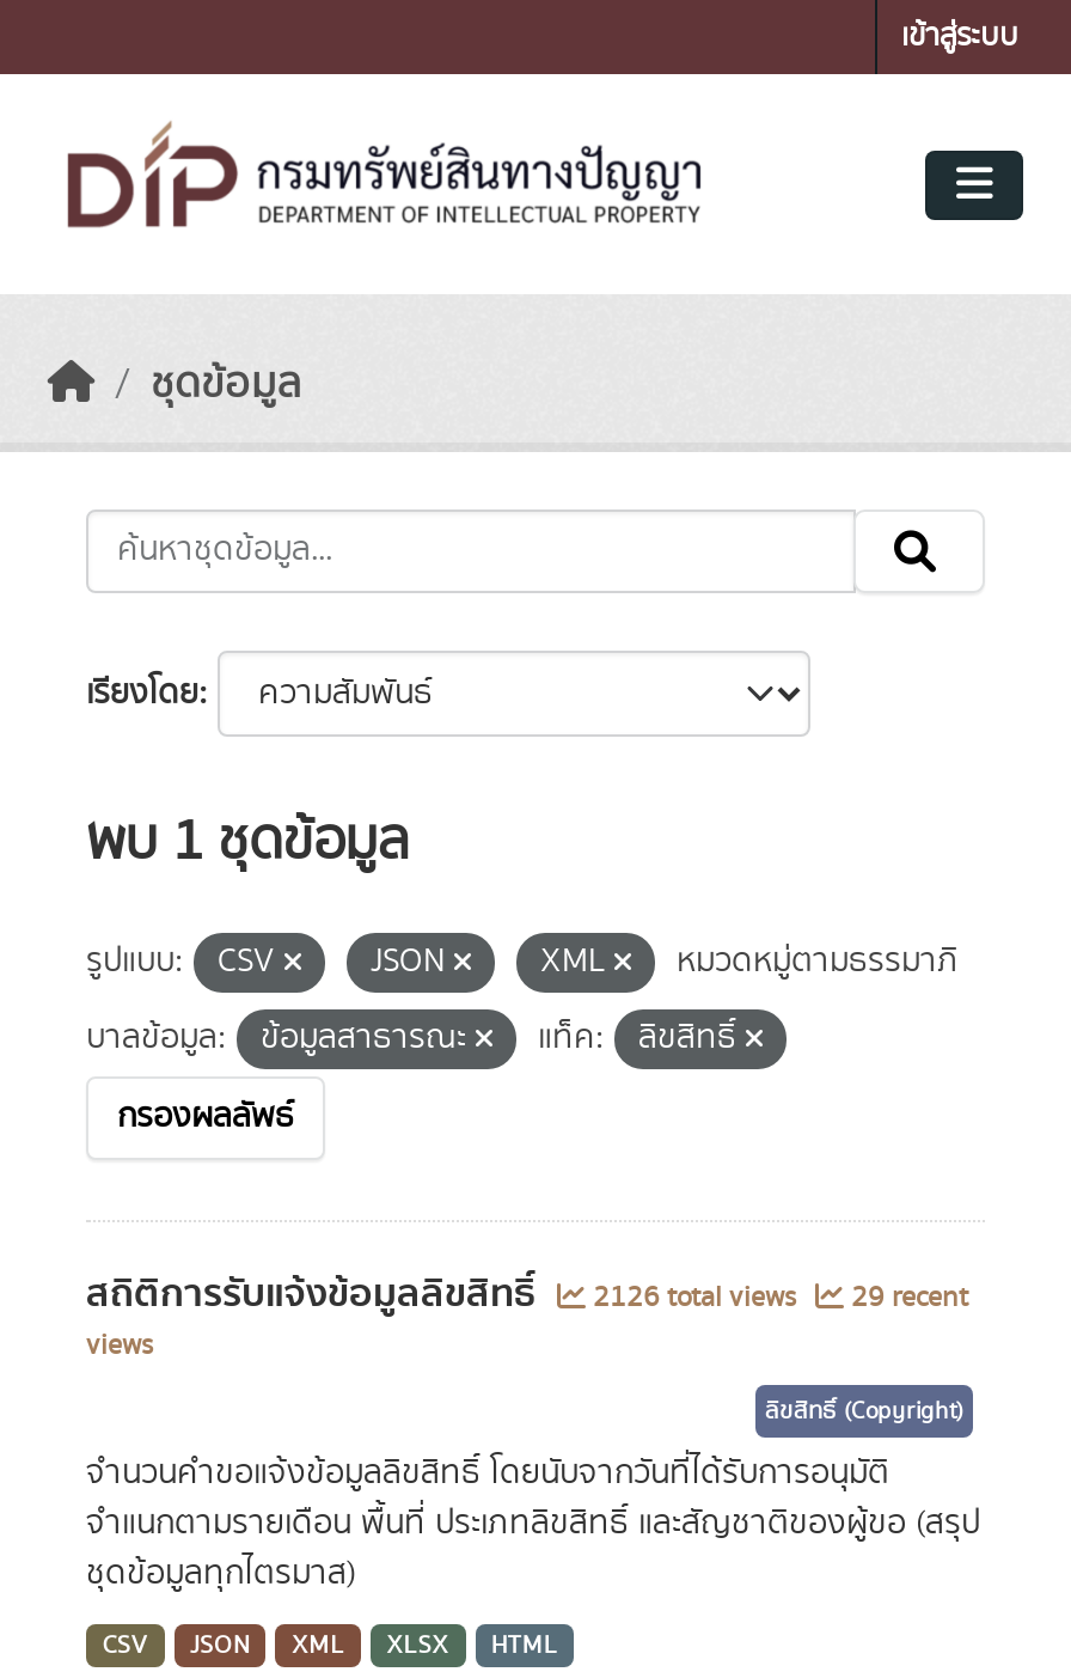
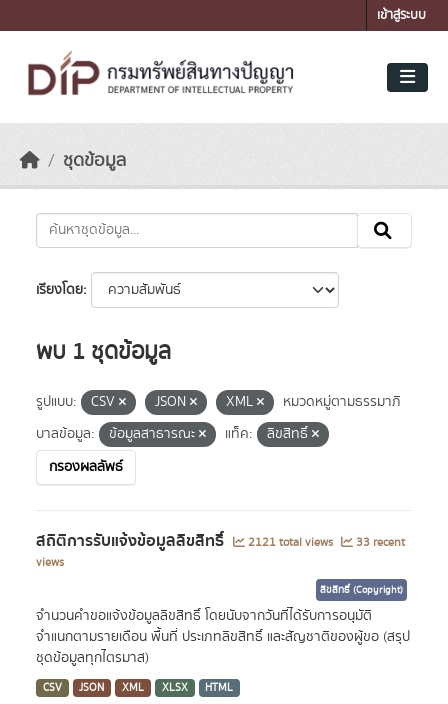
[586,1277,803,1318] 2126 total views -> [245,534,336,551] 2121 total views
[844,1277,968,1318] 29 recent -> [353,534,405,551] 33 recent

